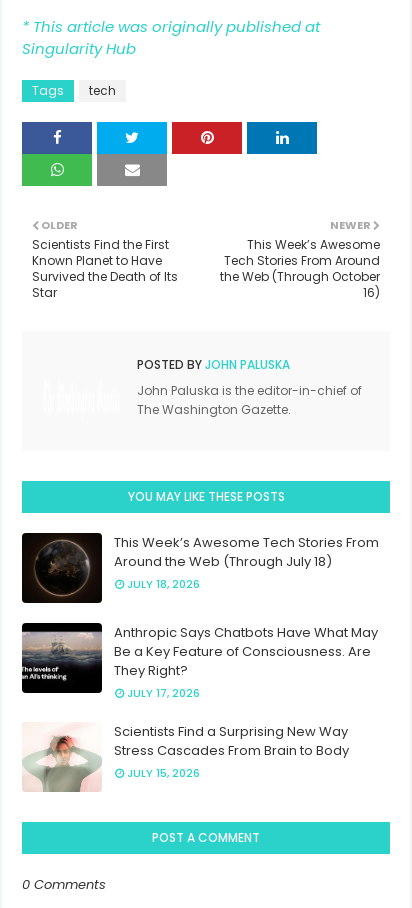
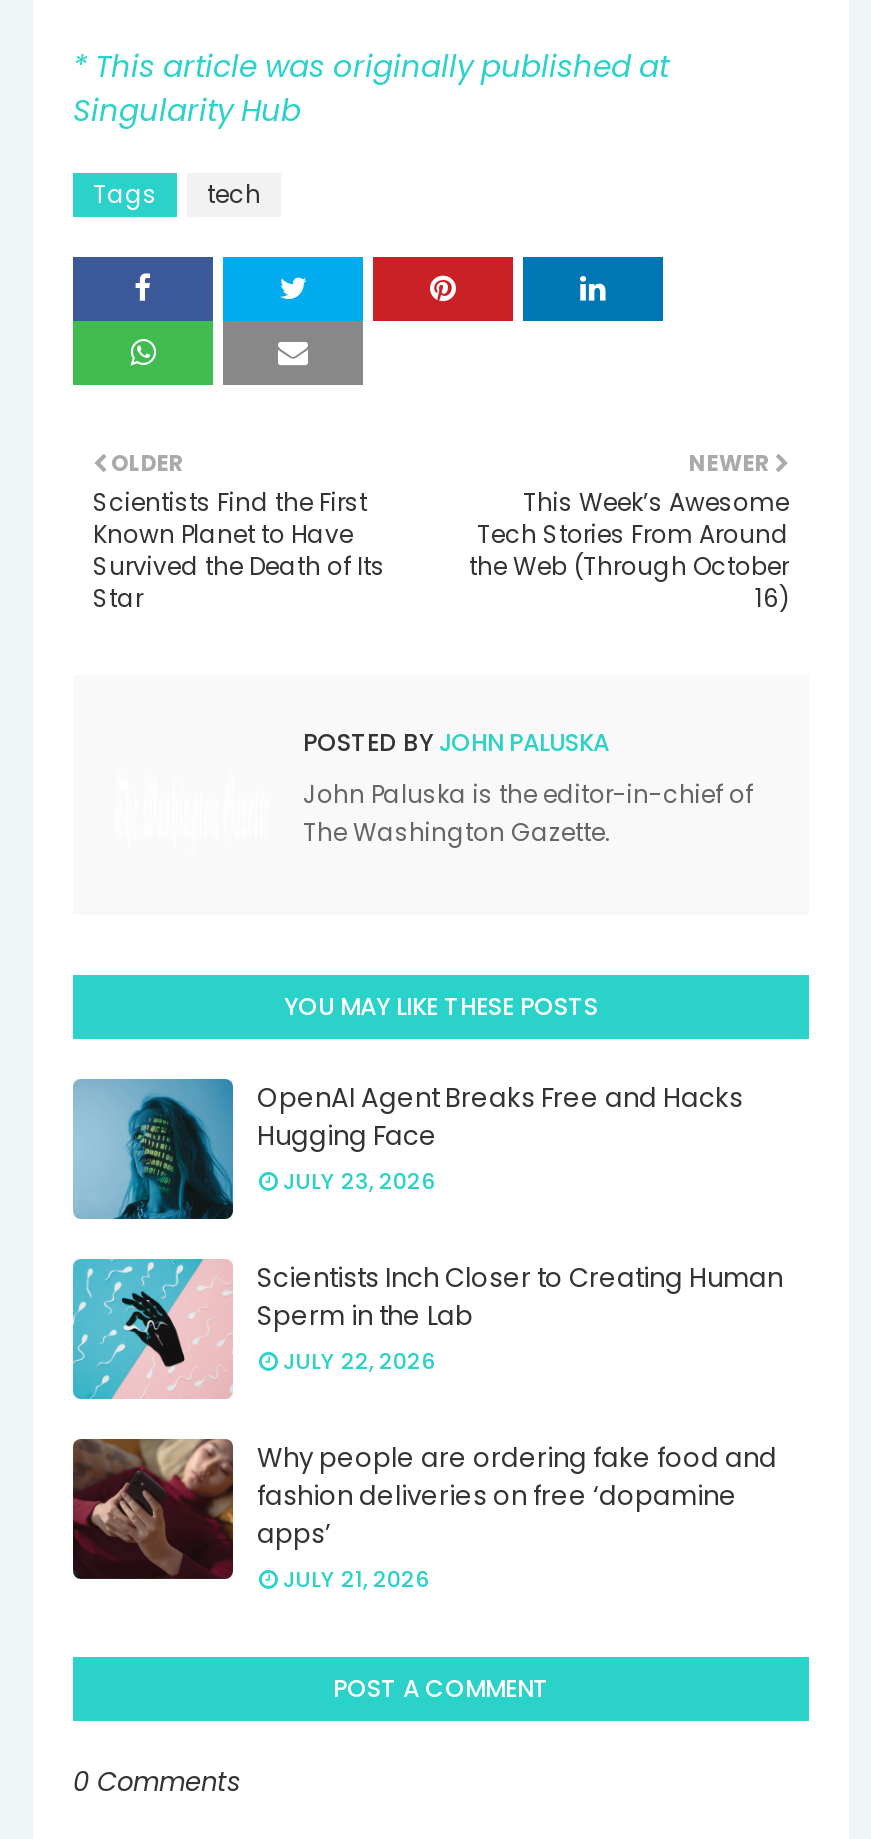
[21,532,379,604] [image] | This Week’s Awesome Tech Stories From | Around the Web (Through July 18) | JULY 18, 2026 -> [73,1077,743,1221] [image] | OpenAI Agent Breaks Free and Hacks | Hugging Face | JULY 23, 2026
[21,622,378,701] [image] | Anthropic Says Chatbots Have What May | Be a Key Feature of Consciousness. Are | They Right? | JULY 17, 2026 -> [71,1257,783,1401] [image] | Scientists Inch Closer to Creating Human | Sperm in the Lab | JULY 22, 2026
[22,713,349,793] [image] | Scientists Find a Surprising New Way | Stress Cascades From Brain to Body | JULY 15, 2026 -> [71,1437,777,1597] [image] | Why people are ordering fake food and | fashion deliveries on free ‘dopamine | apps’ | JULY 21, 2026

